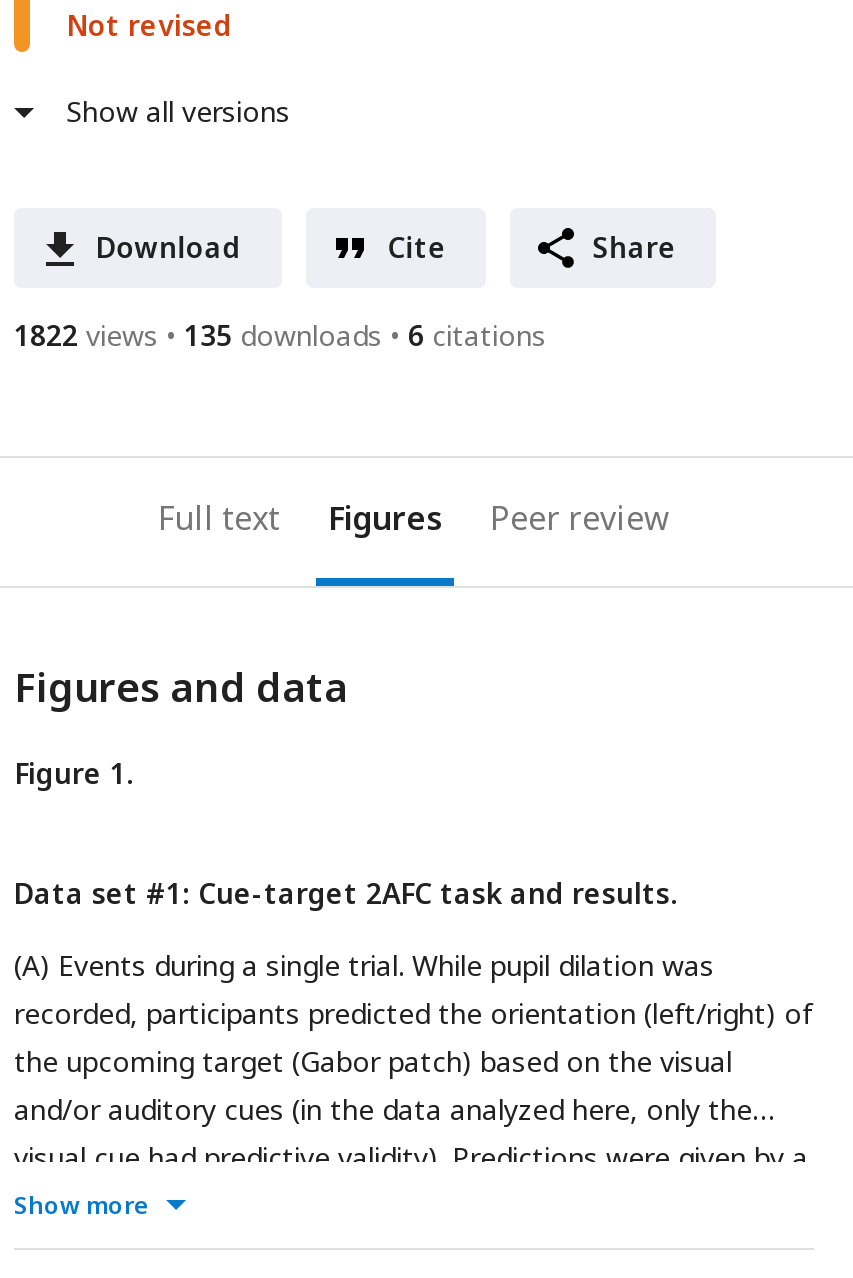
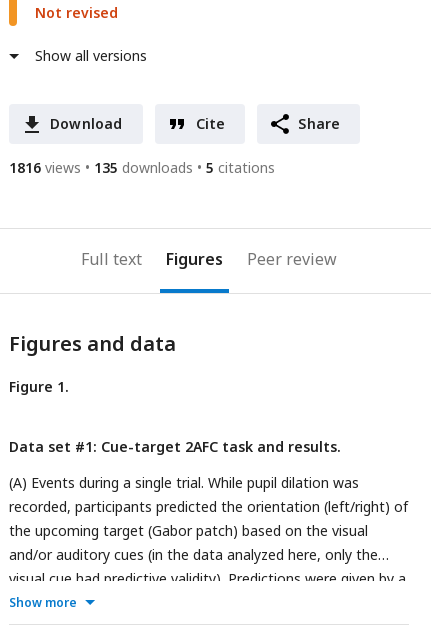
[14,316,158,354] 1822 views -> [9,158,81,177] 1816 views
[408,316,546,354] 6 citations -> [206,158,275,177] 5 citations

